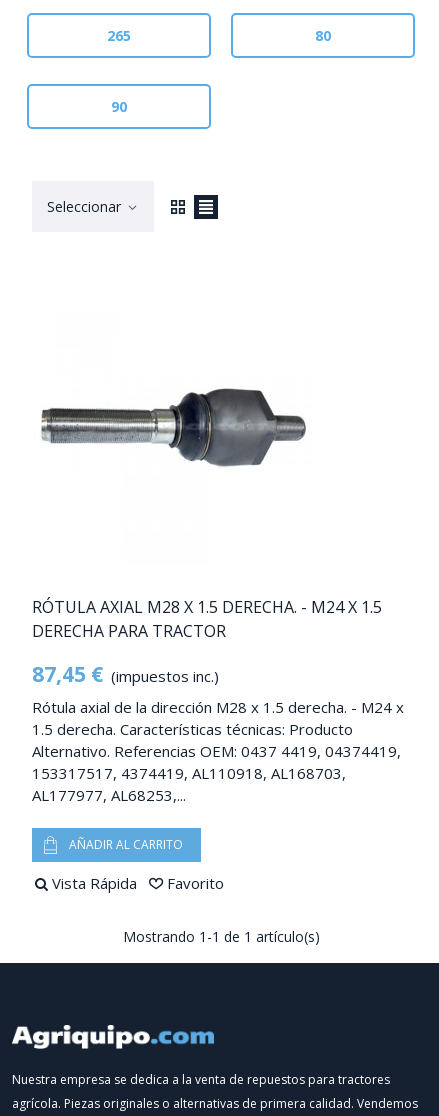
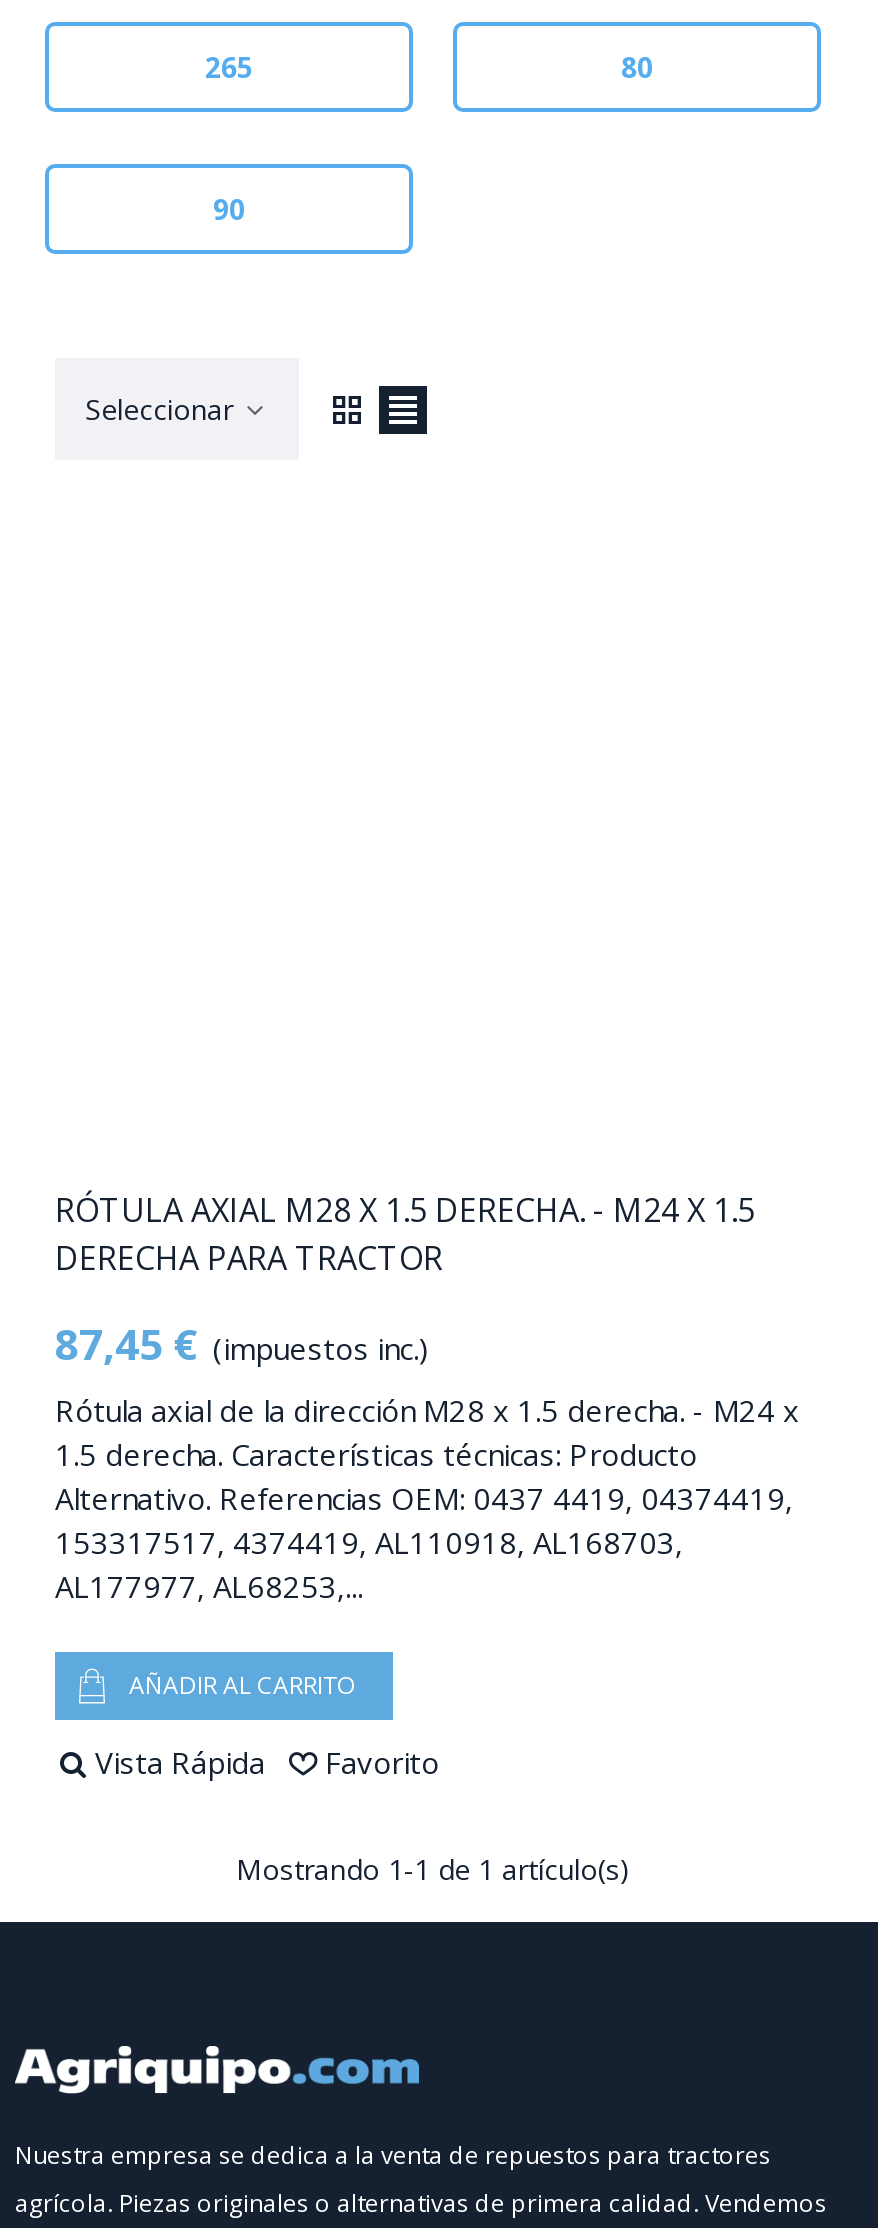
[41,388,307,467] [image] -> none

